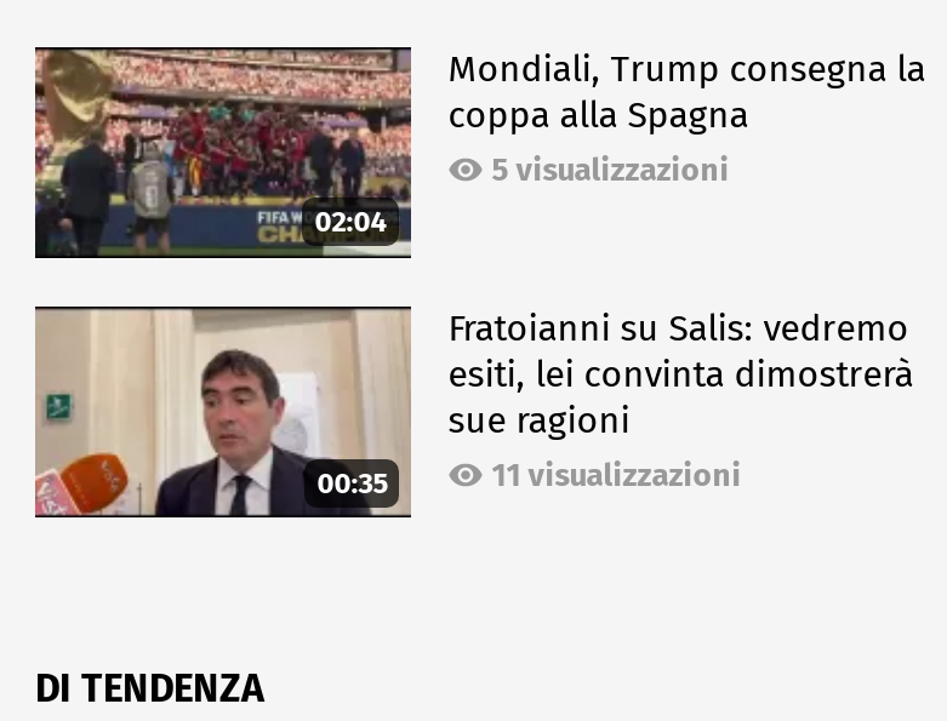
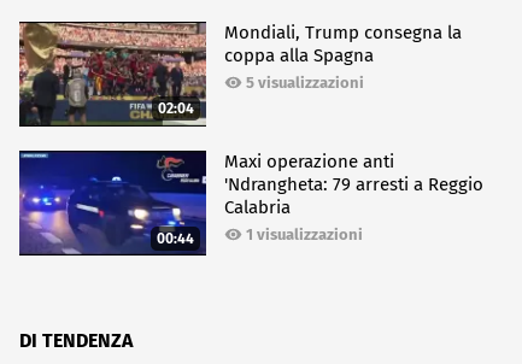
[33,307,413,517] [image] | 00:35 -> [18,151,207,256] [image] | 00:44
[448,307,914,494] Fratoianni su Salis: vedremo | esiti, lei convinta dimostrerà | sue ragioni | 11 visualizzazioni -> [224,151,484,244] Maxi operazione anti | 'Ndrangheta: 79 arresti a Reggio | Calabria | 1 visualizzazioni

